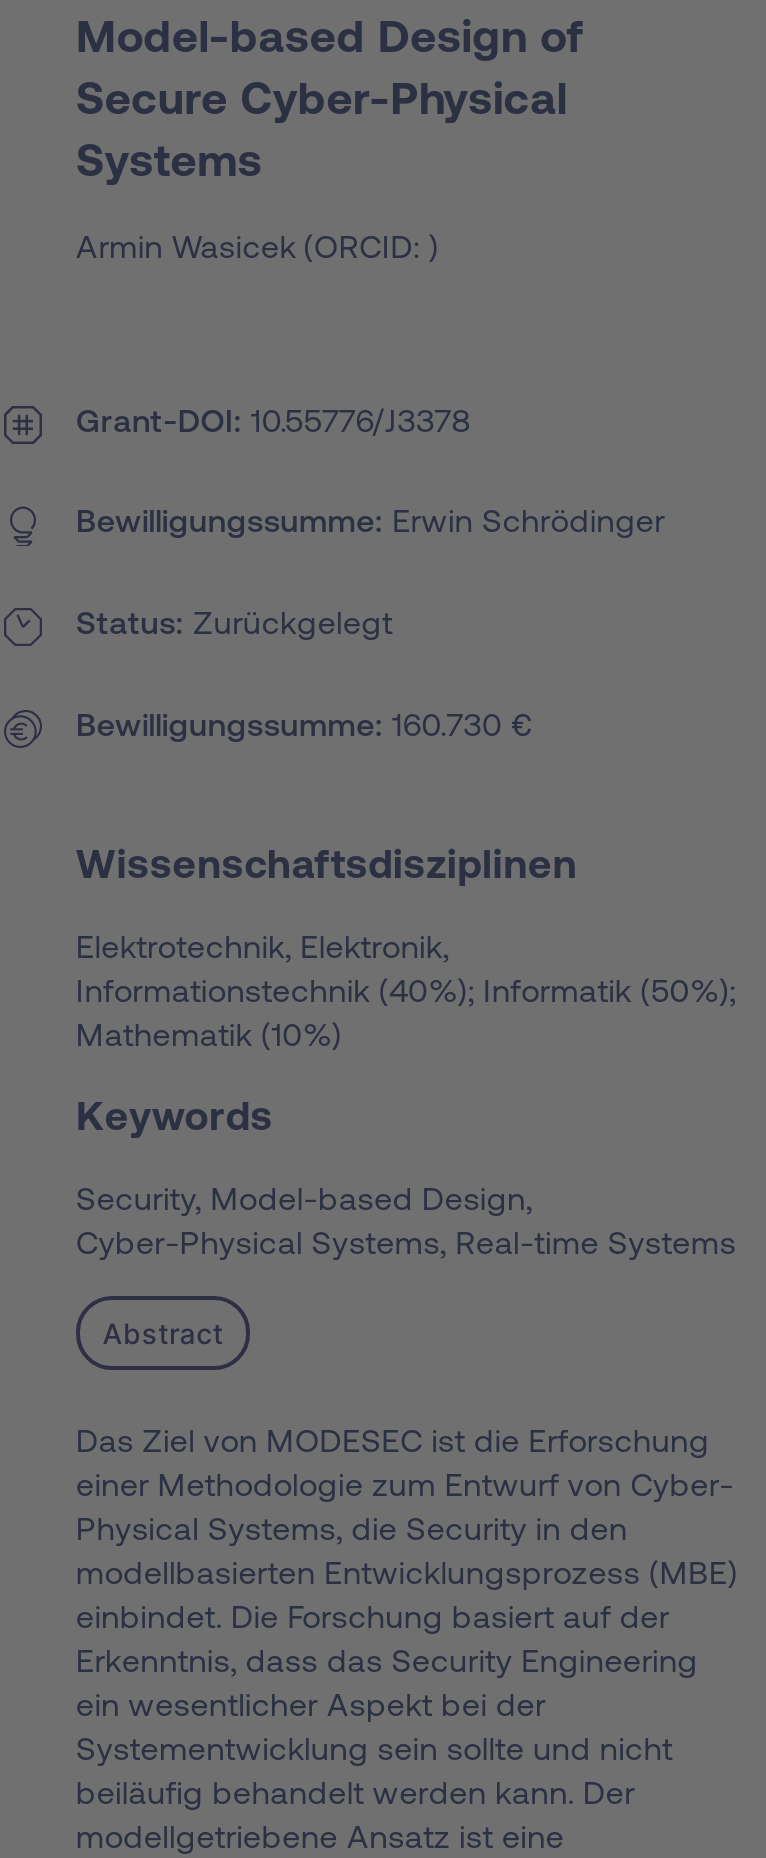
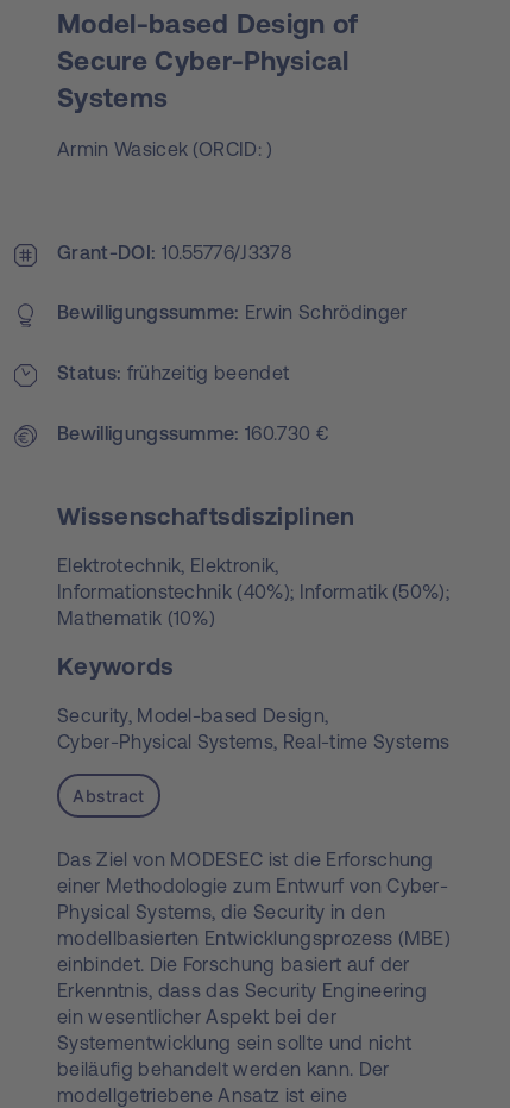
[76,604,393,640] Status Zurückgelegt -> [57,362,289,383] Status frühzeitig beendet

